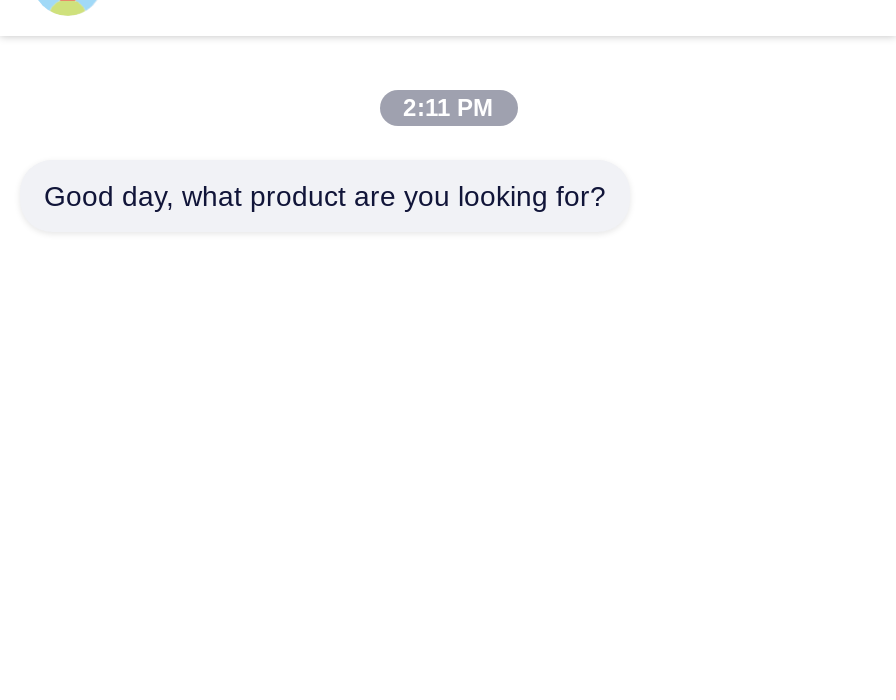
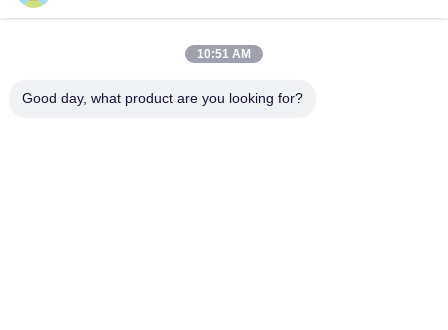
[403,94,493,122] 2:11 PM -> [197,47,251,61] 10:51 AM

